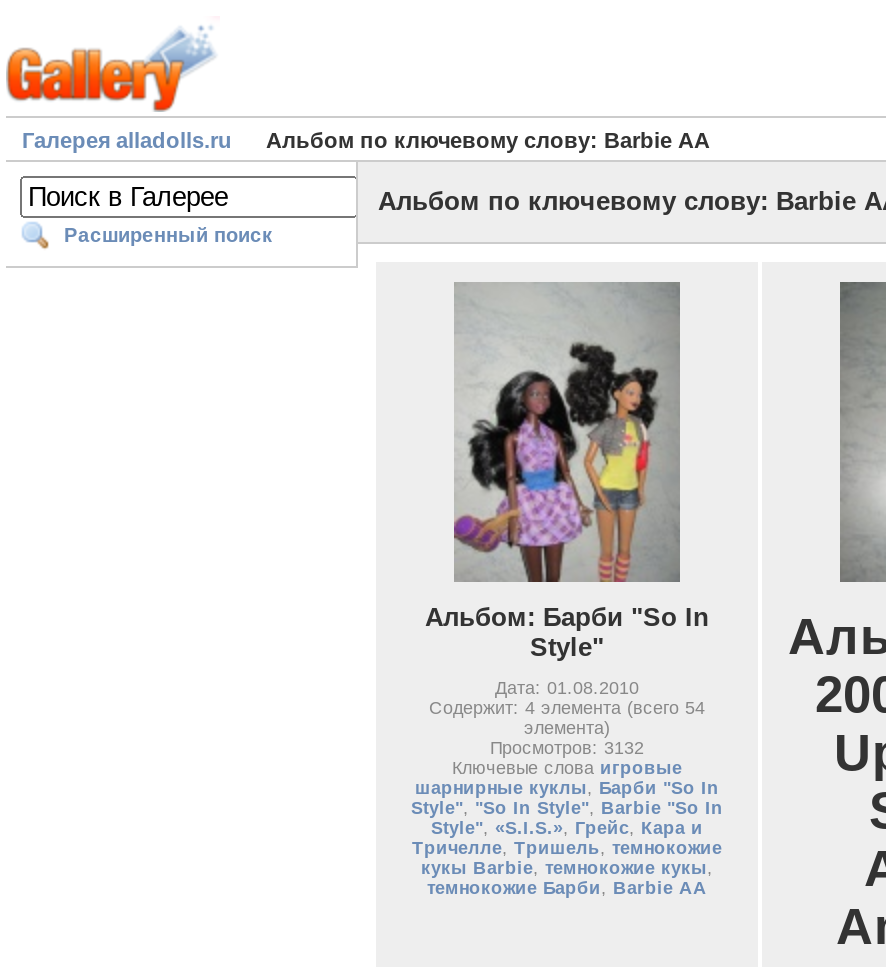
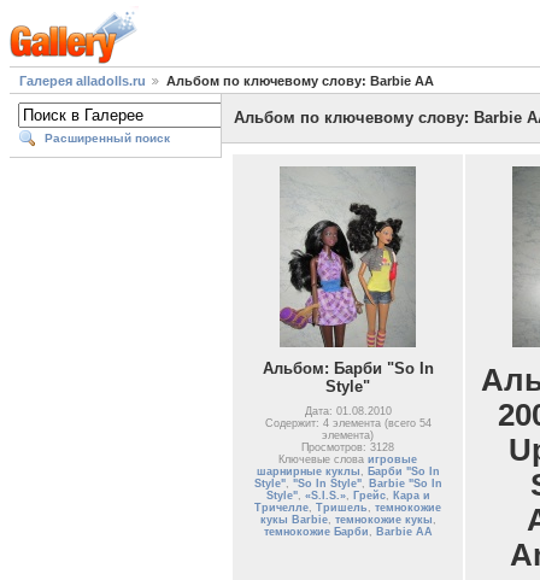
[490,737,644,757] Просмотров: 3132 -> [301,441,394,453] Просмотров: 3128

